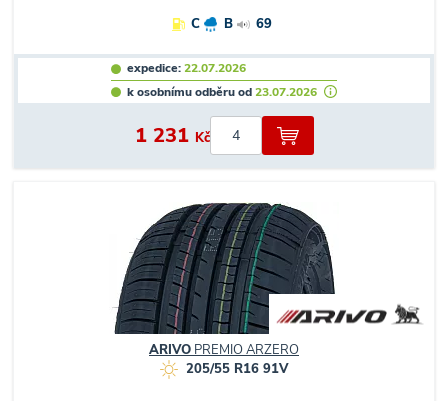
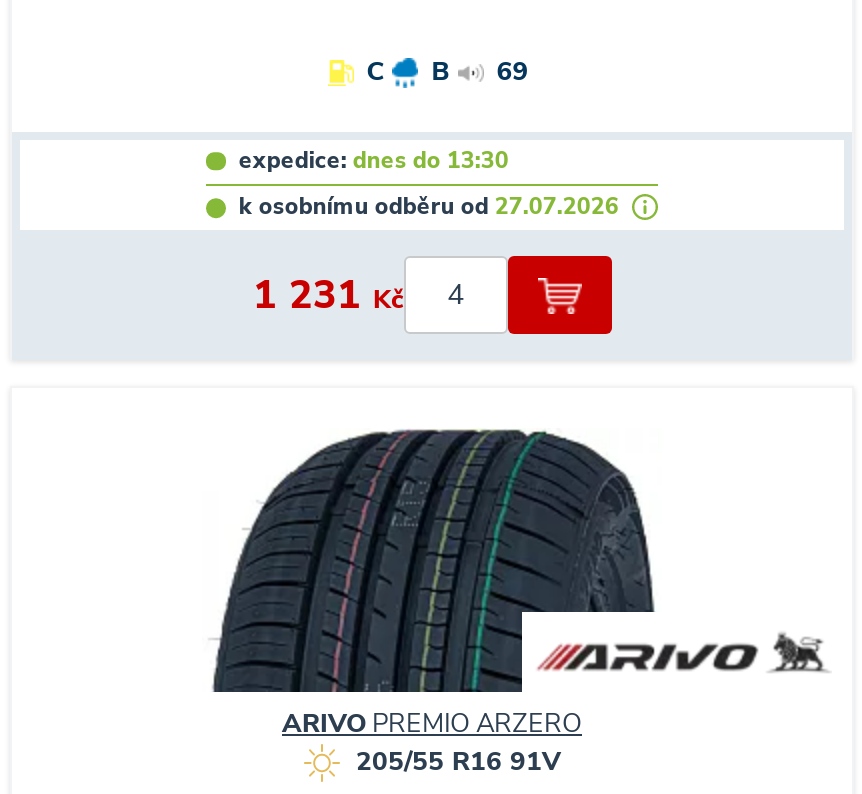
[127,60,317,99] expedice: 22.07.2026 | k osobnímu odběru od 23.07.2026 -> [239,145,619,223] expedice: dnes do 13:30 | k osobnímu odběru od 27.07.2026

